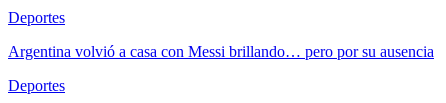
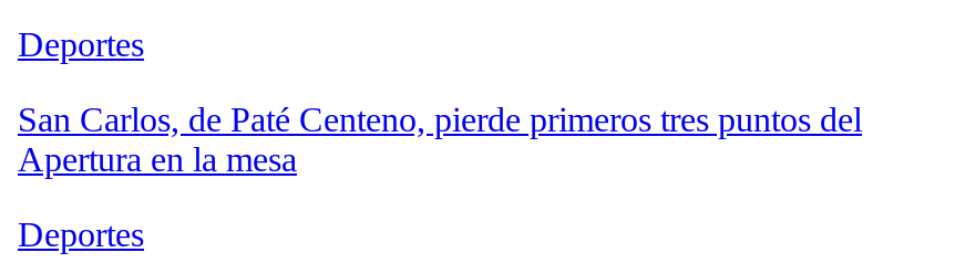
[8,43,434,60] Argentina volvió a casa con Messi brillando… pero por su ausencia -> [18,101,862,178] San Carlos, de Paté Centeno, pierde primeros tres puntos del | Apertura en la mesa

